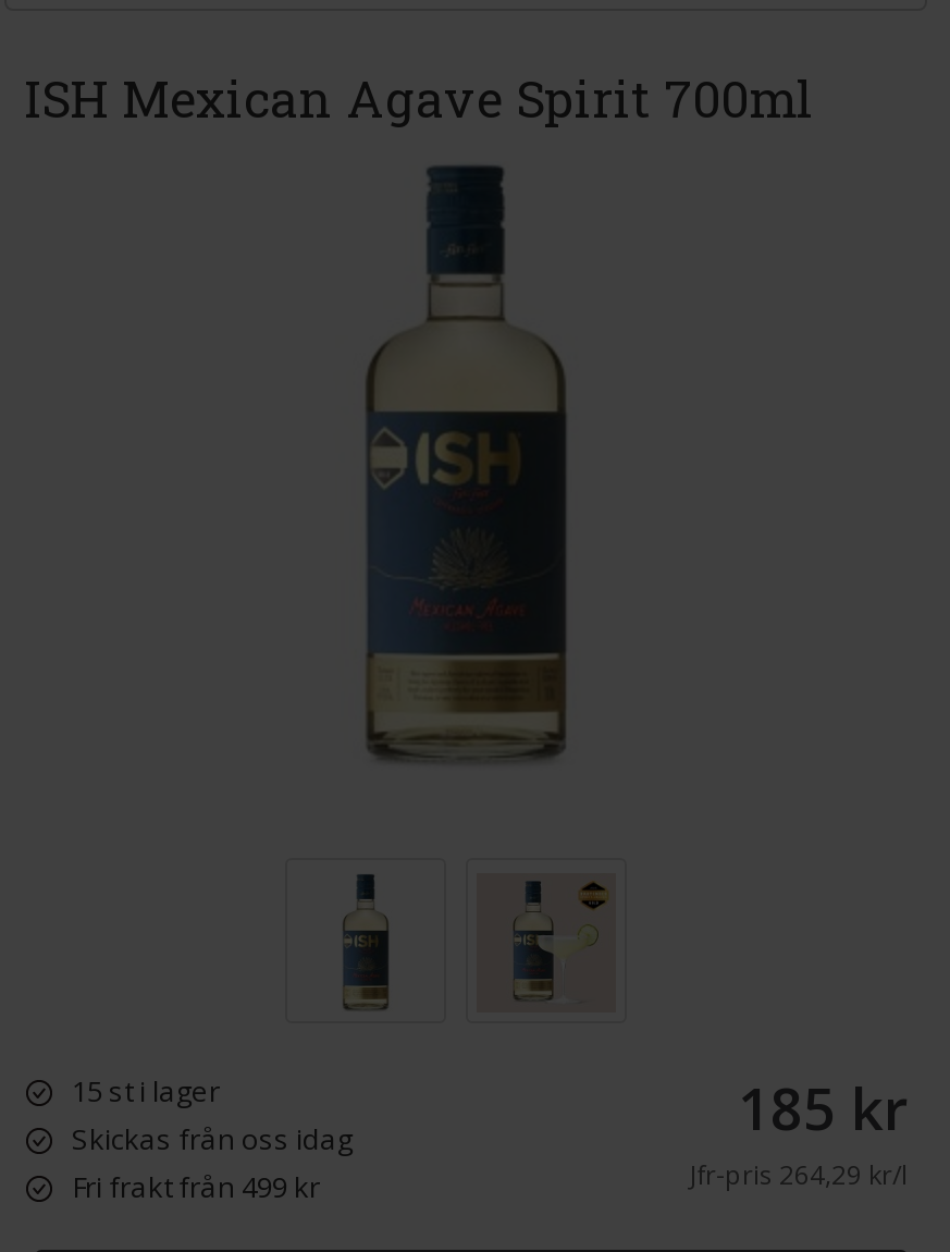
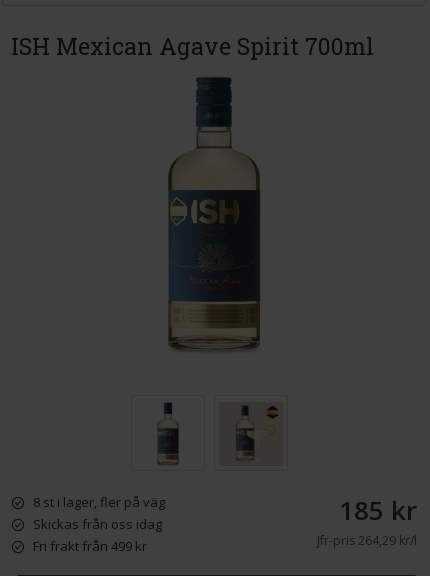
[65,1071,220,1110] 15 st i lager -> [30,493,165,511] 8 st i lager, fler på väg

